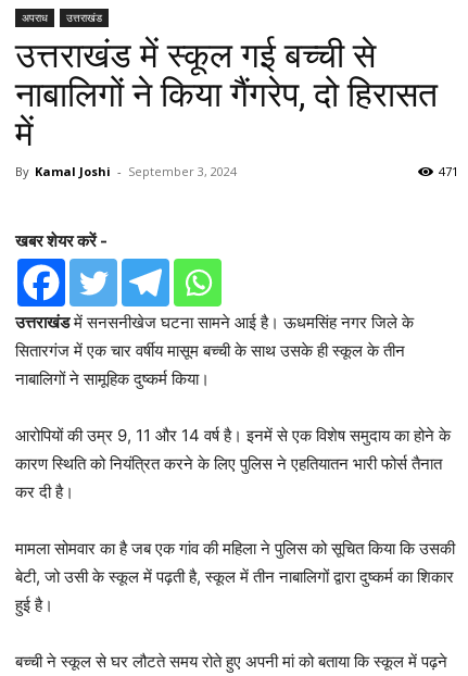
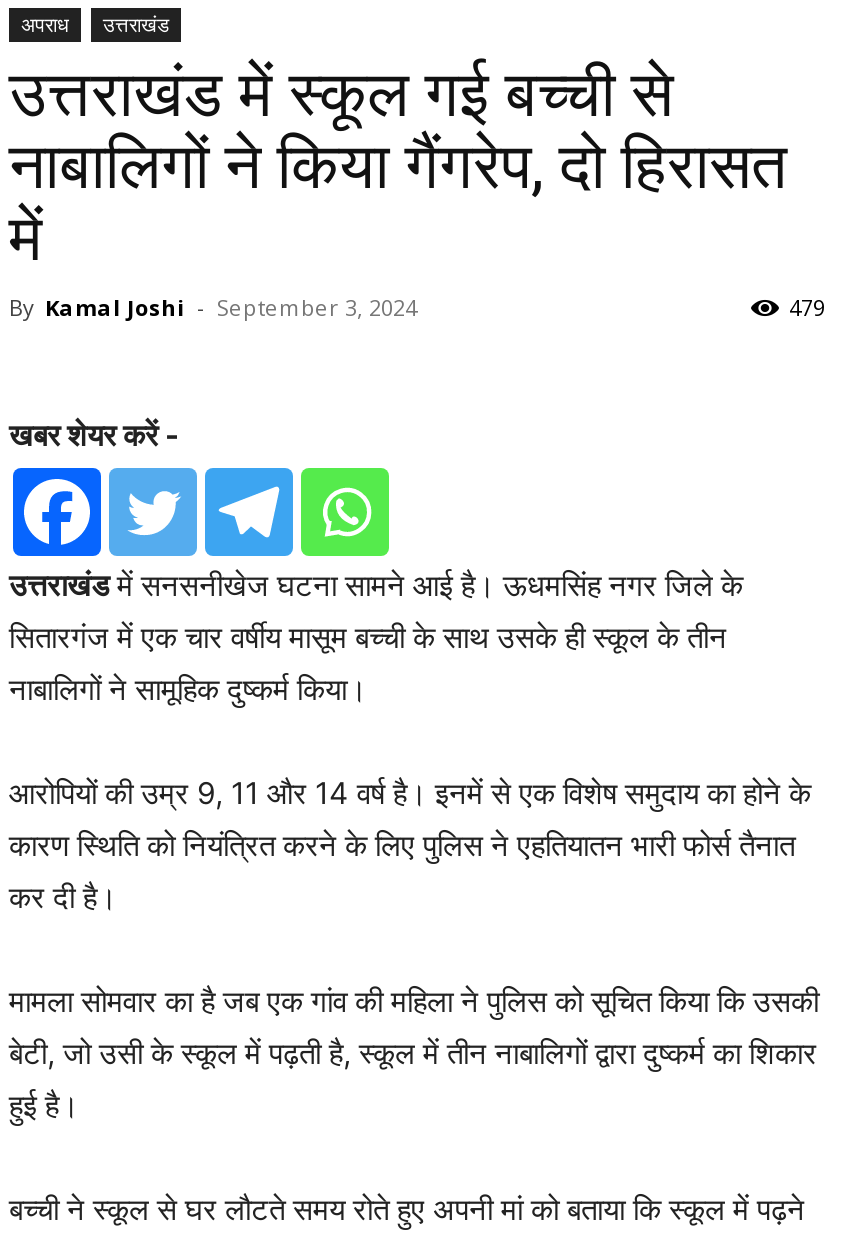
[439,163,458,179] 471 -> [789,292,825,322] 479

